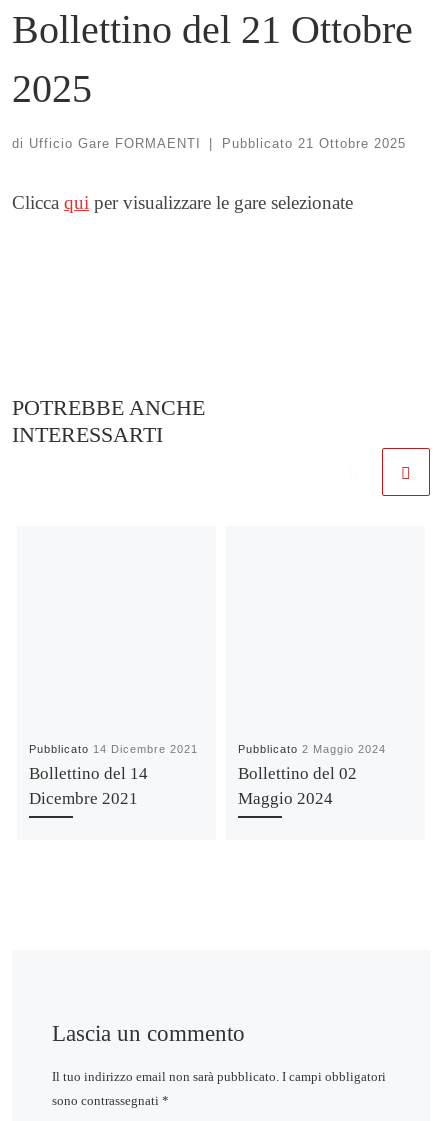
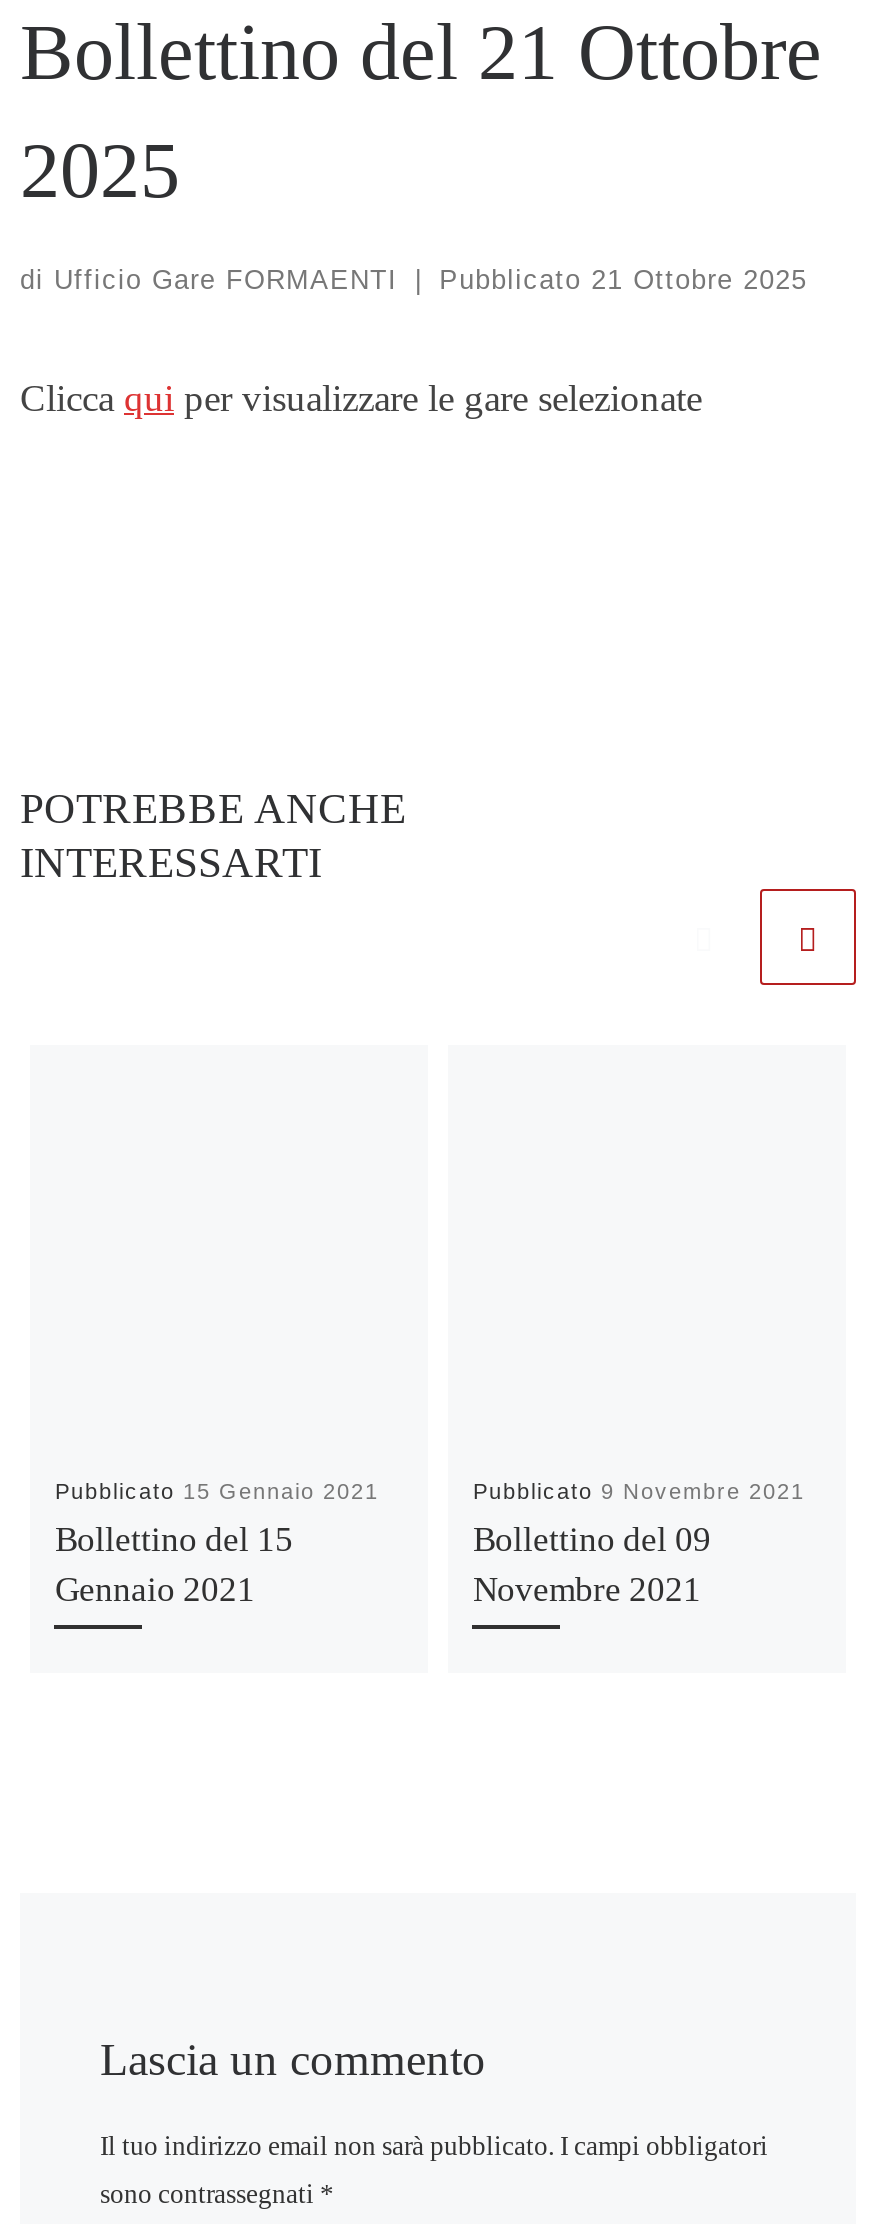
[29,743,198,755] Pubblicato 14 Dicembre 2021 -> [55,1480,379,1504] Pubblicato 15 Gennaio 2021
[238,743,386,755] Pubblicato 2 Maggio 2024 -> [473,1480,805,1504] Pubblicato 9 Novembre 2021
[29,764,148,808] Bollettino del 14 | Dicembre 2021 -> [55,1522,293,1610] Bollettino del 15 | Gennaio 2021
[238,764,357,808] Bollettino del 02 | Maggio 2024 -> [473,1522,711,1610] Bollettino del 09 | Novembre 2021

